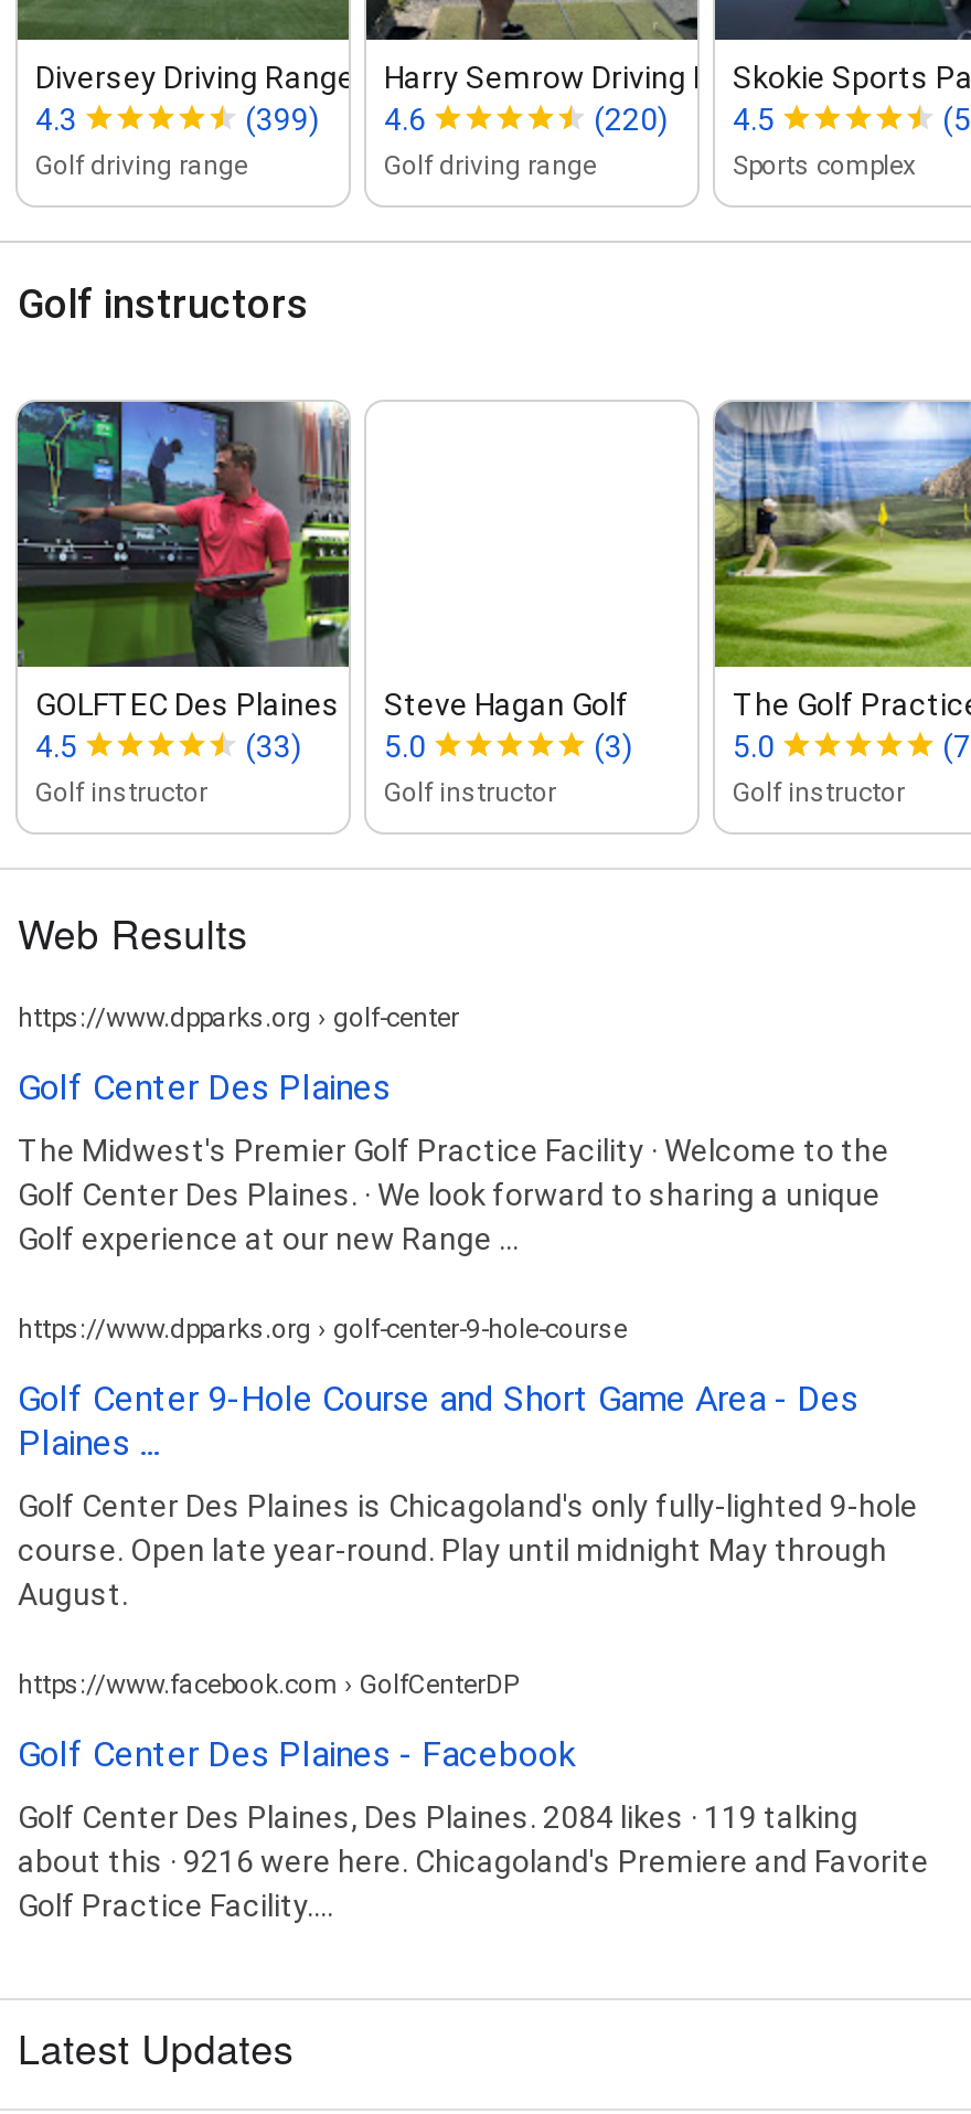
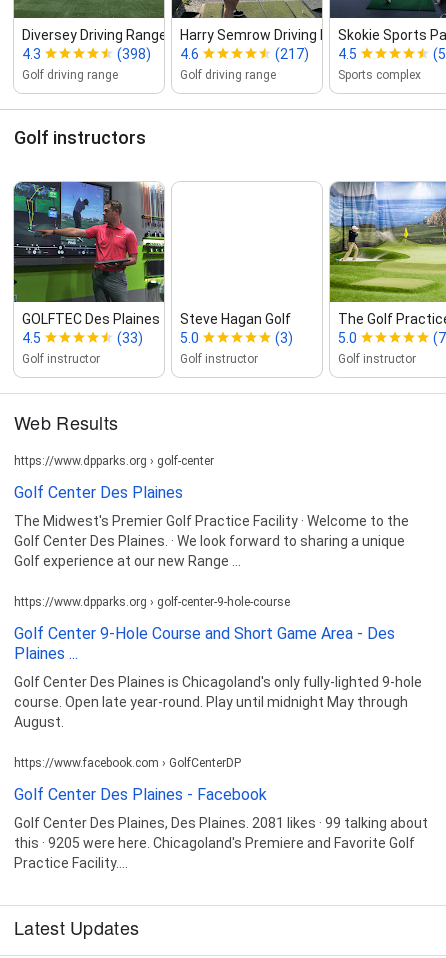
[245,101,426,136] (399) 4.6 -> [117,46,199,62] (398) 4.6
[594,101,775,136] (220) 4.5 -> [275,46,357,62] (217) 4.5
[18,1799,929,1922] Golf Center Des Plaines, Des Plaines. 2084 likes · 119 talking | about this · 9216 were here. Chicagoland's Premiere and Favorite | Golf Practice Facility.... -> [14,815,428,871] Golf Center Des Plaines, Des Plaines. 2081 likes · 99 talking about | this · 9205 were here. Chicagoland's Premiere and Favorite Golf | Practice Facility....

